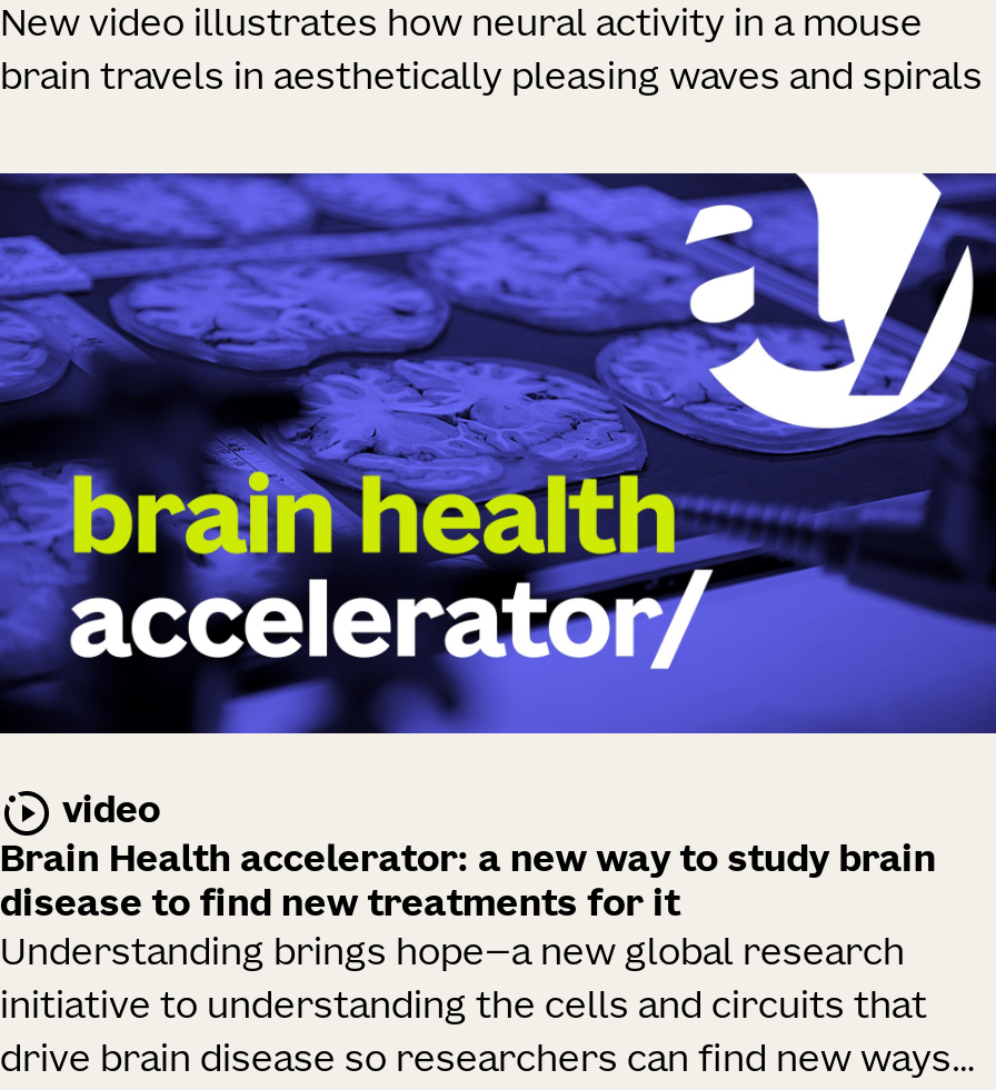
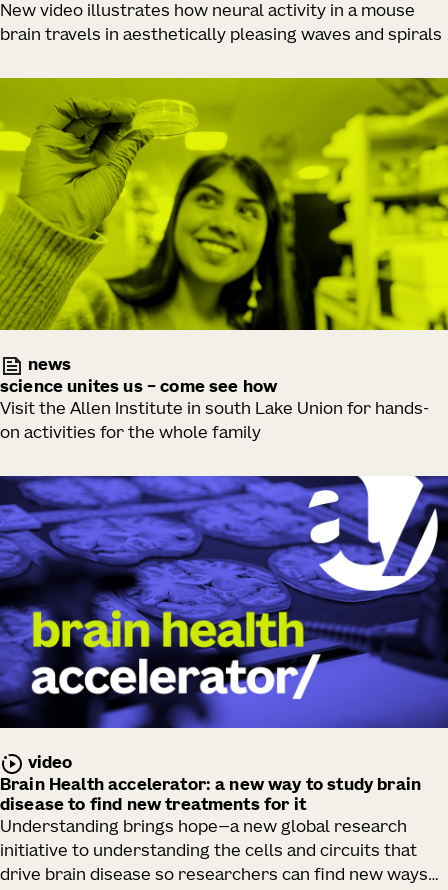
none -> [0,77,445,442] [image] | news | science unites us – come see how | Visit the Allen Institute in south Lake Union for hands- | on activities for the whole family

